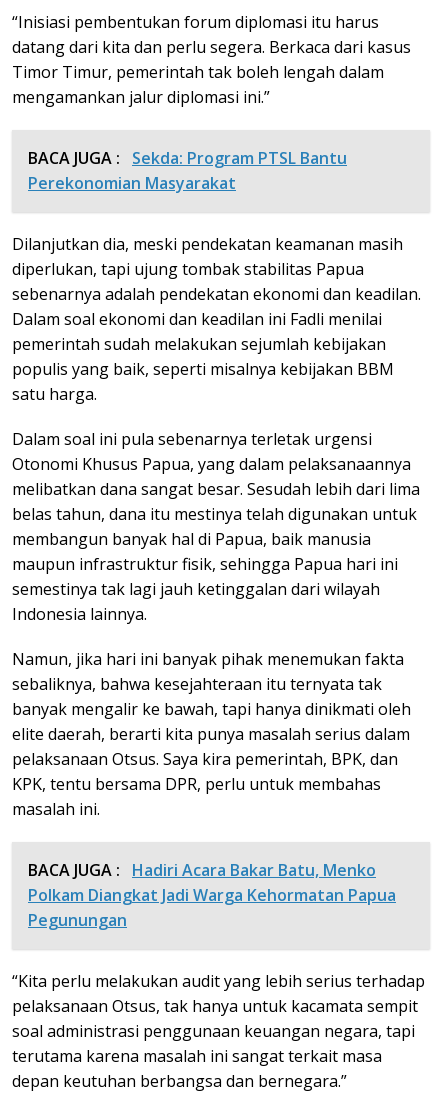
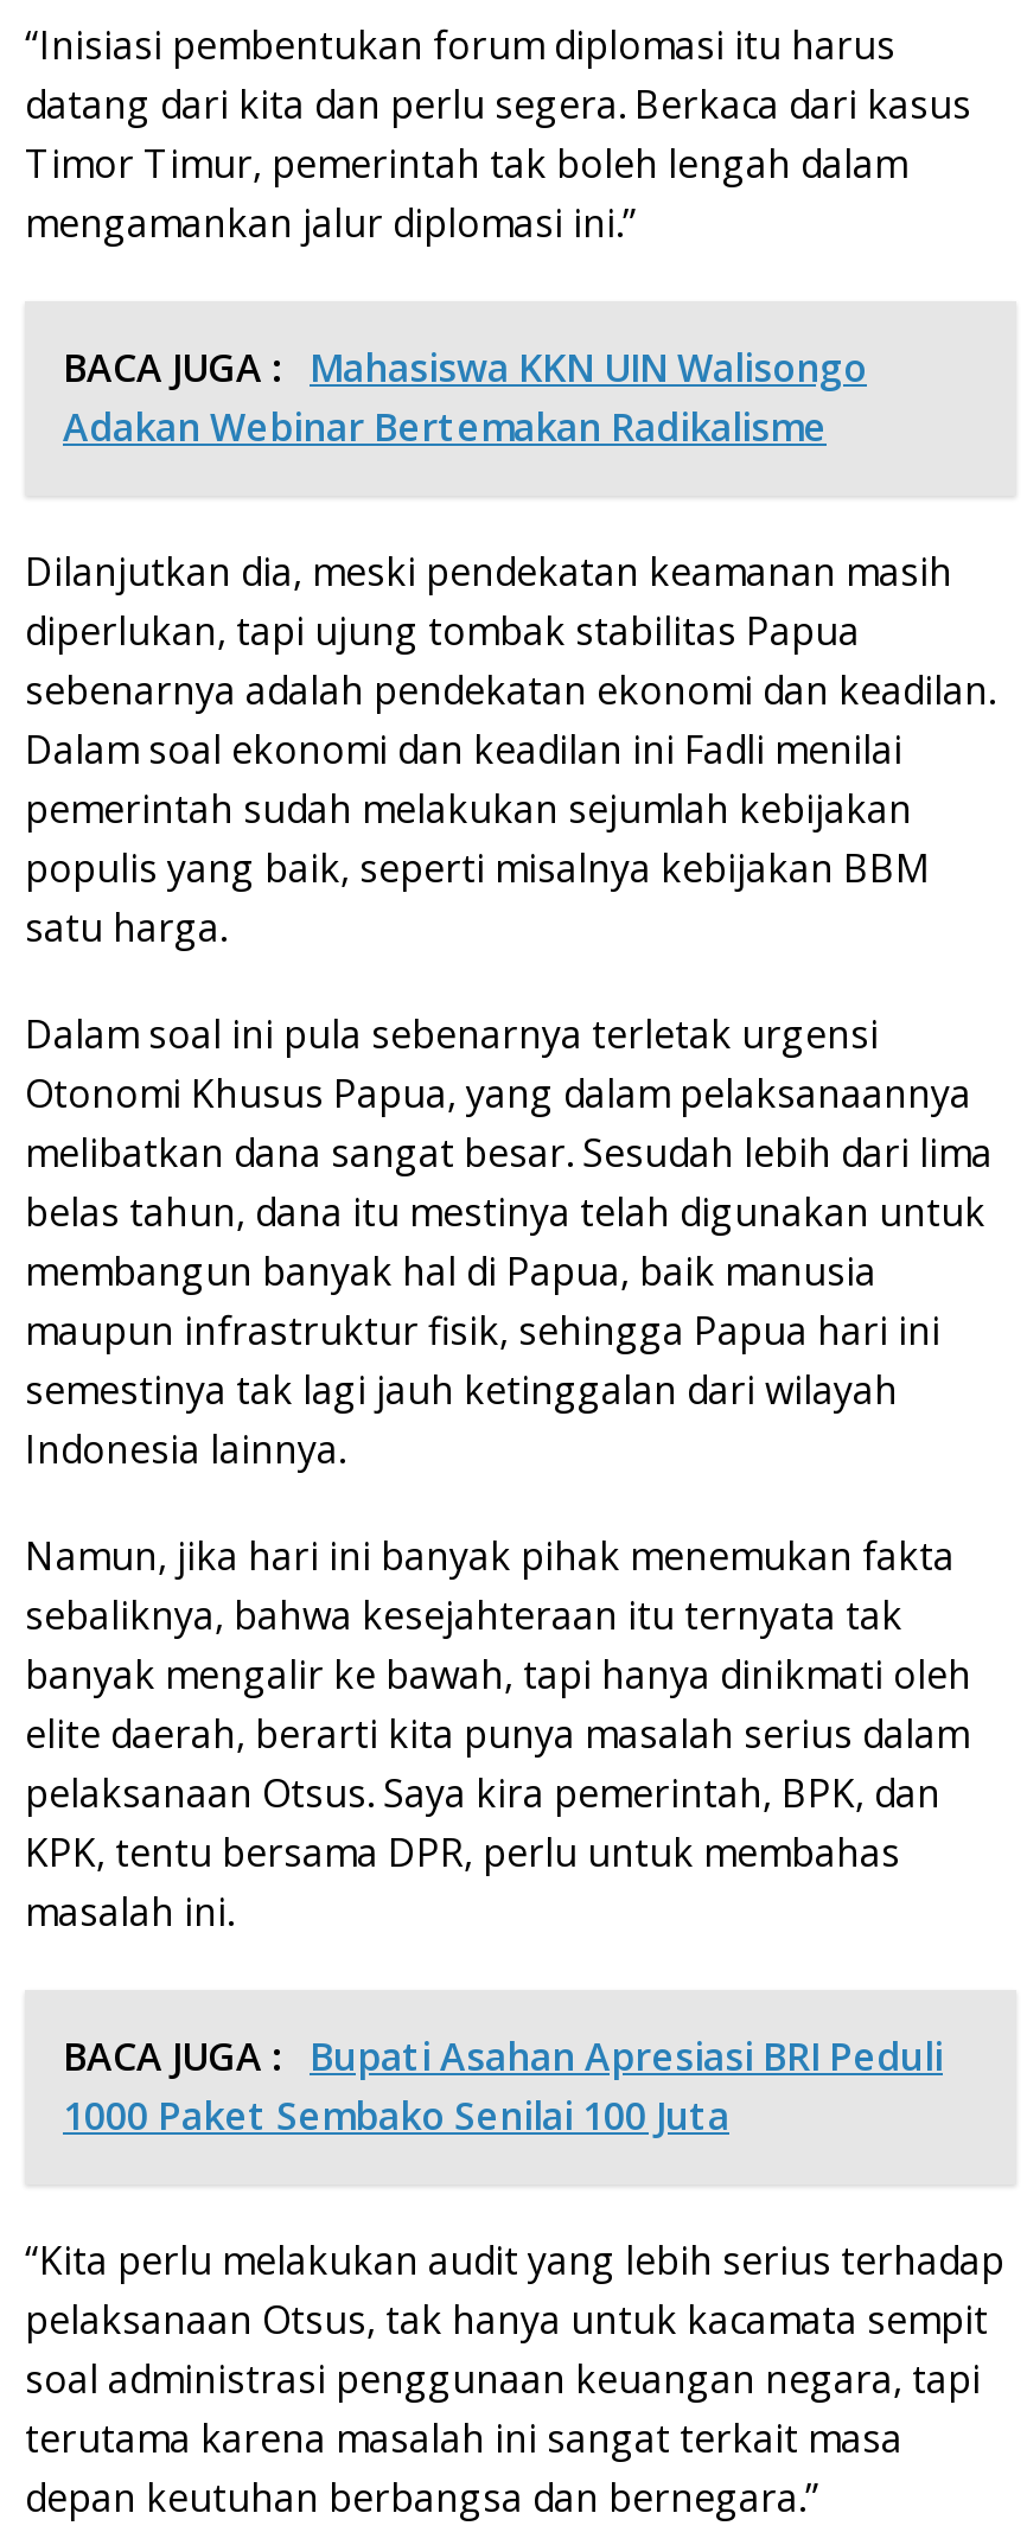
[28,147,347,194] BACA JUGA : Sekda: Program PTSL Bantu | Perekonomian Masyarakat -> [63,342,867,453] BACA JUGA : Mahasiswa KKN UIN Walisongo | Adakan Webinar Bertemakan Radikalisme
[28,859,396,931] BACA JUGA : Hadiri Acara Bakar Batu, Menko | Polkam Diangkat Jadi Warga Kehormatan Papua | Pegunungan -> [63,2030,943,2142] BACA JUGA : Bupati Asahan Apresiasi BRI Peduli | 1000 Paket Sembako Senilai 100 Juta

